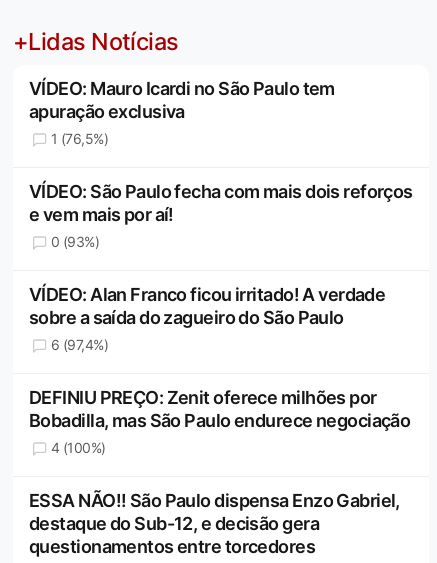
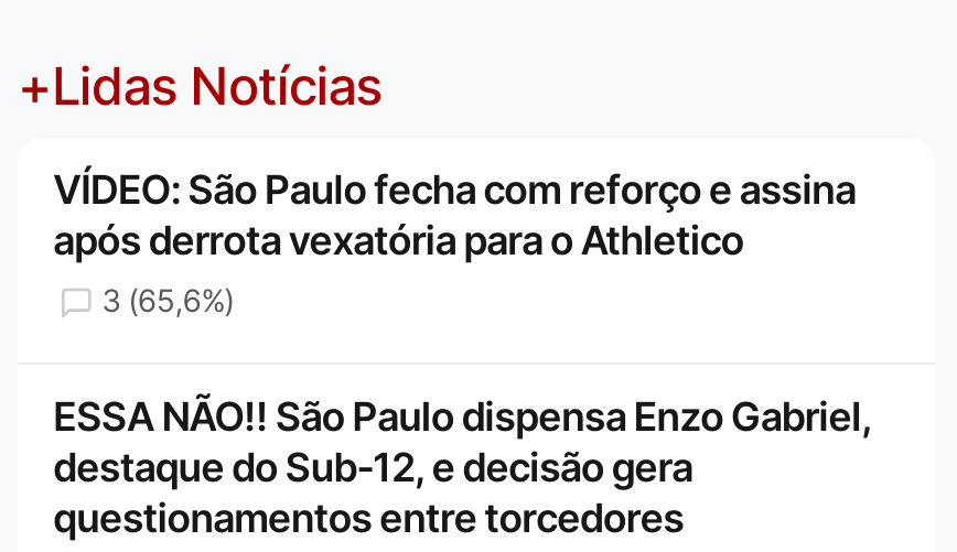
[29,78,413,456] VÍDEO: Mauro Icardi no São Paulo tem | apuração exclusiva | 1 (76,5%) | VÍDEO: São Paulo fecha com mais dois reforços | e vem mais por aí! | 0 (93%) | VÍDEO: Alan Franco ficou irritado! A verdade | sobre a saída do zagueiro do São Paulo | 6 (97,4%) | DEFINIU PREÇO: Zenit oferece milhões por | Bobadilla, mas São Paulo endurece negociação | 4 (100%) -> [53,167,855,319] VÍDEO: São Paulo fecha com reforço e assina | após derrota vexatória para o Athletico | 3 (65,6%)

